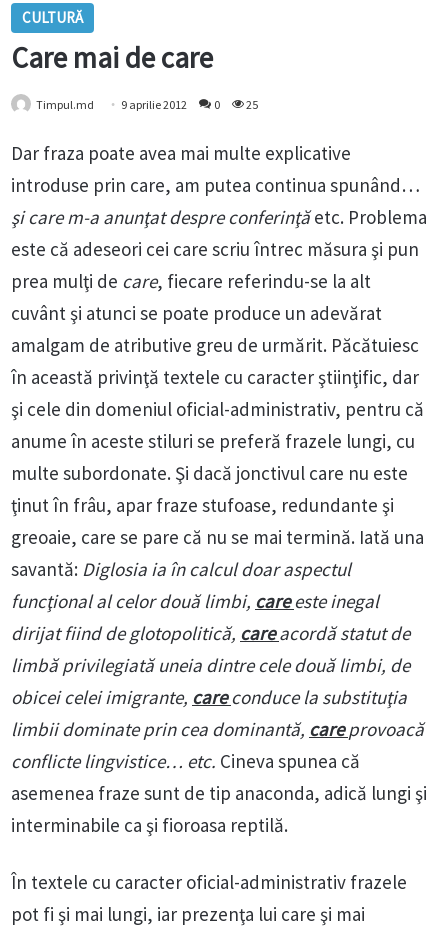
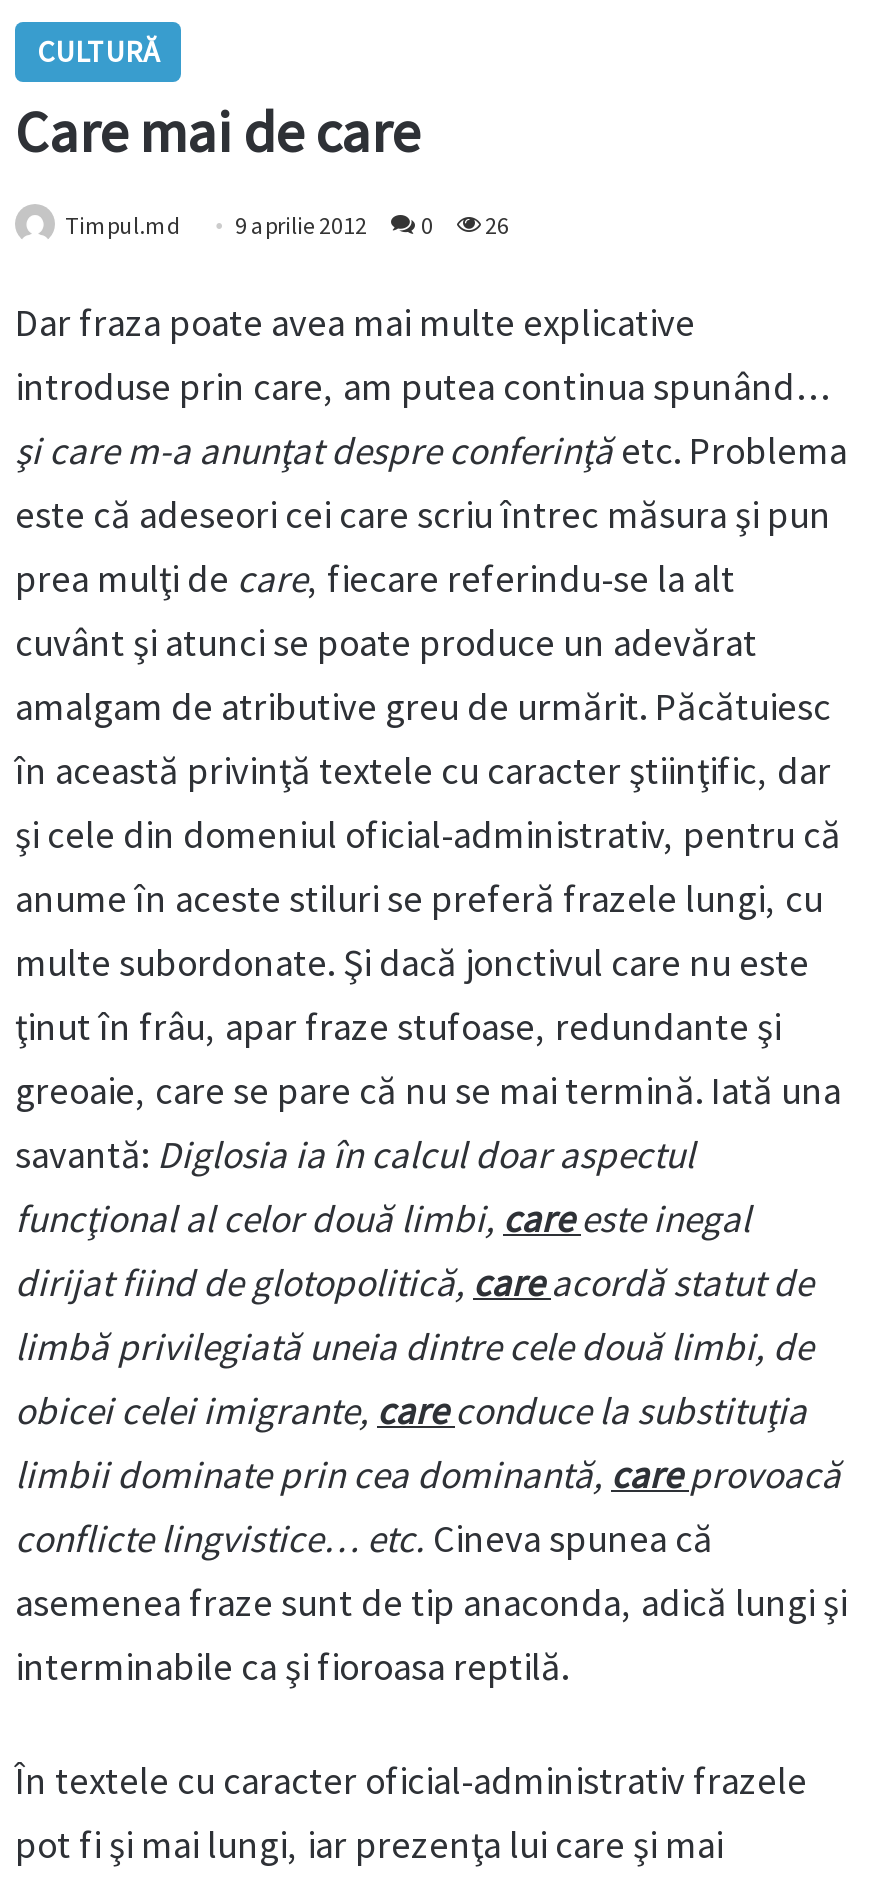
[36,97,258,112] Timpul.md 9 aprilie 2012 0 25 -> [65,211,509,241] Timpul.md 9 aprilie 2012 0 26

